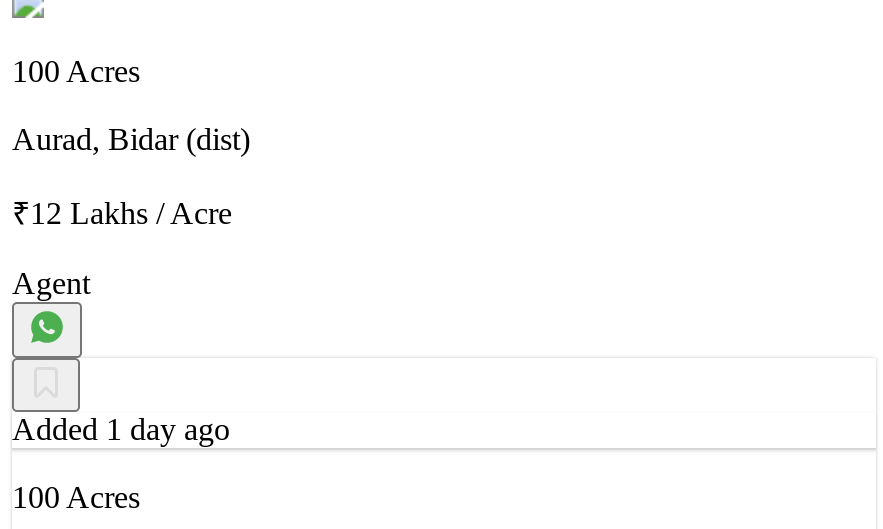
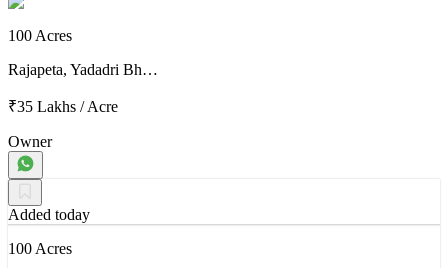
[12,123,250,157] Aurad, Bidar (dist) -> [8,61,158,78] Rajapeta, Yadadri Bh…
[12,197,232,231] ₹12 Lakhs / Acre -> [8,98,118,115] ₹35 Lakhs / Acre
[12,267,90,301] Agent -> [8,133,52,150] Owner
[12,413,230,447] Added 1 day ago -> [8,206,90,223] Added today

